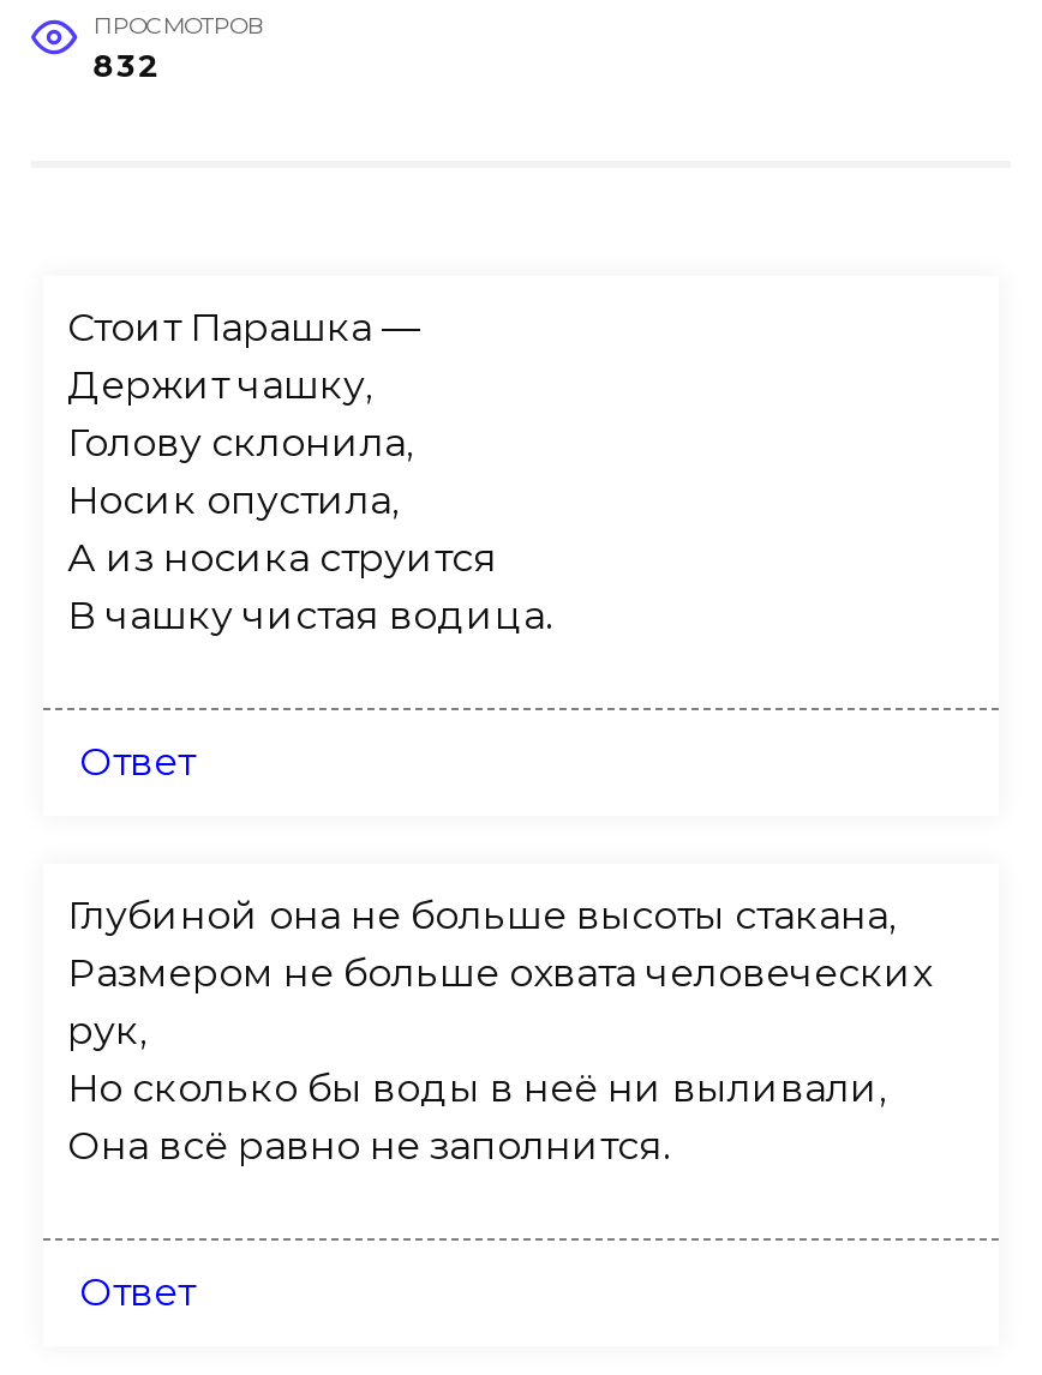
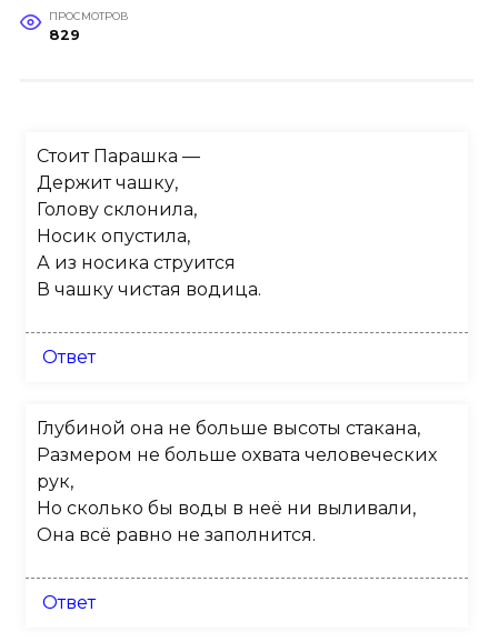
[93,48,160,84] 832 -> [48,26,80,43] 829

